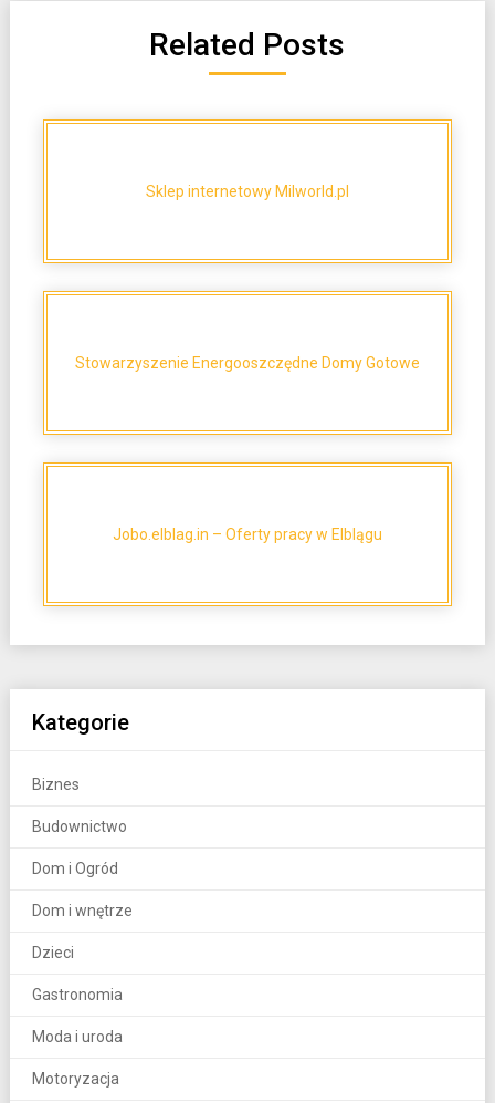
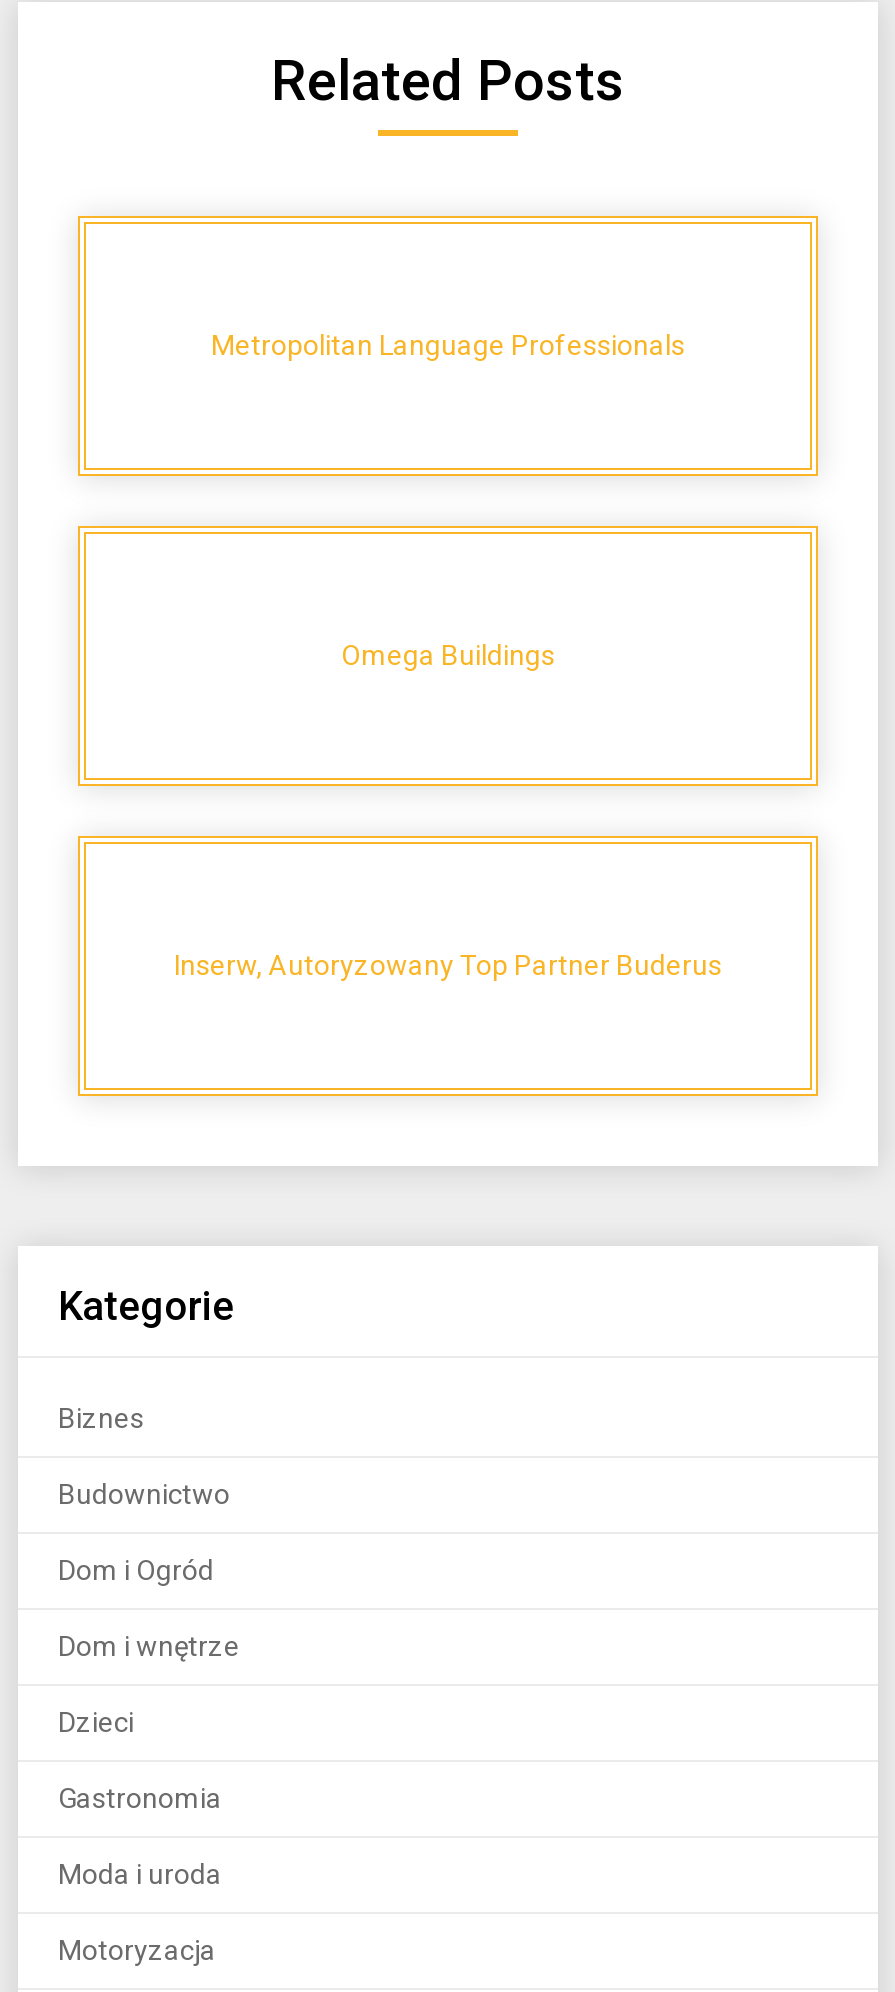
[146,182,349,200] Sklep internetowy Milworld.pl -> [211,329,685,361] Metropolitan Language Professionals
[75,353,420,371] Stowarzyszenie Energooszczędne Domy Gotowe -> [341,639,555,671] Omega Buildings
[113,525,382,543] Jobo.elblag.in – Oferty pracy w Elblągu -> [174,949,722,981] Inserw, Autoryzowany Top Partner Buderus

